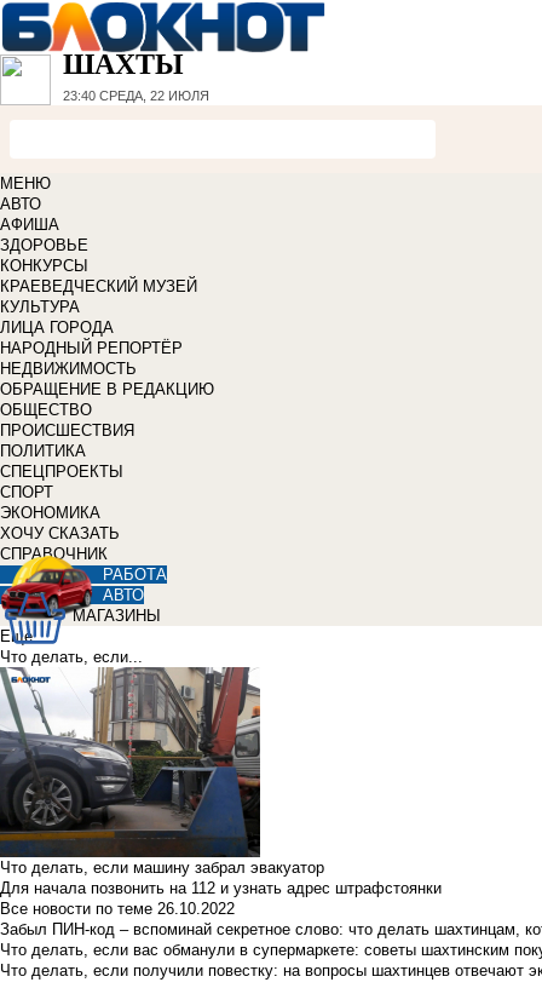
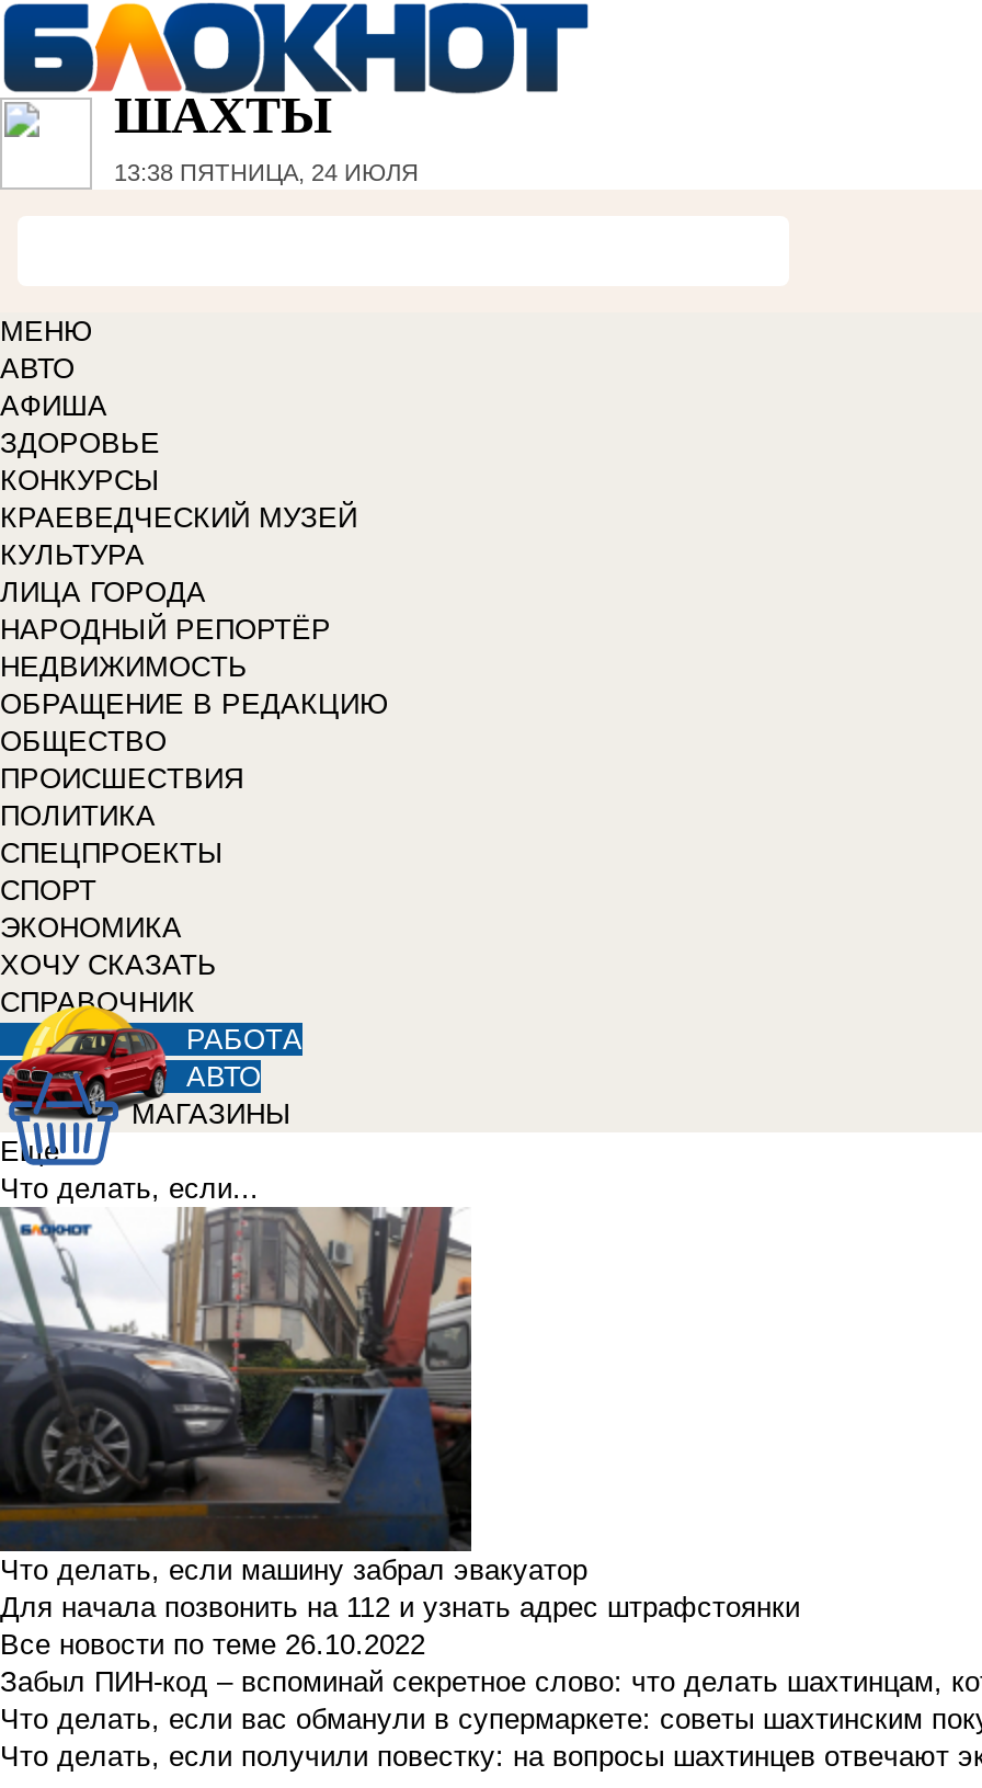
[63,89,209,103] 23:40 СРЕДА, 22 ИЮЛЯ -> [114,160,419,186] 13:38 ПЯТНИЦА, 24 ИЮЛЯ

